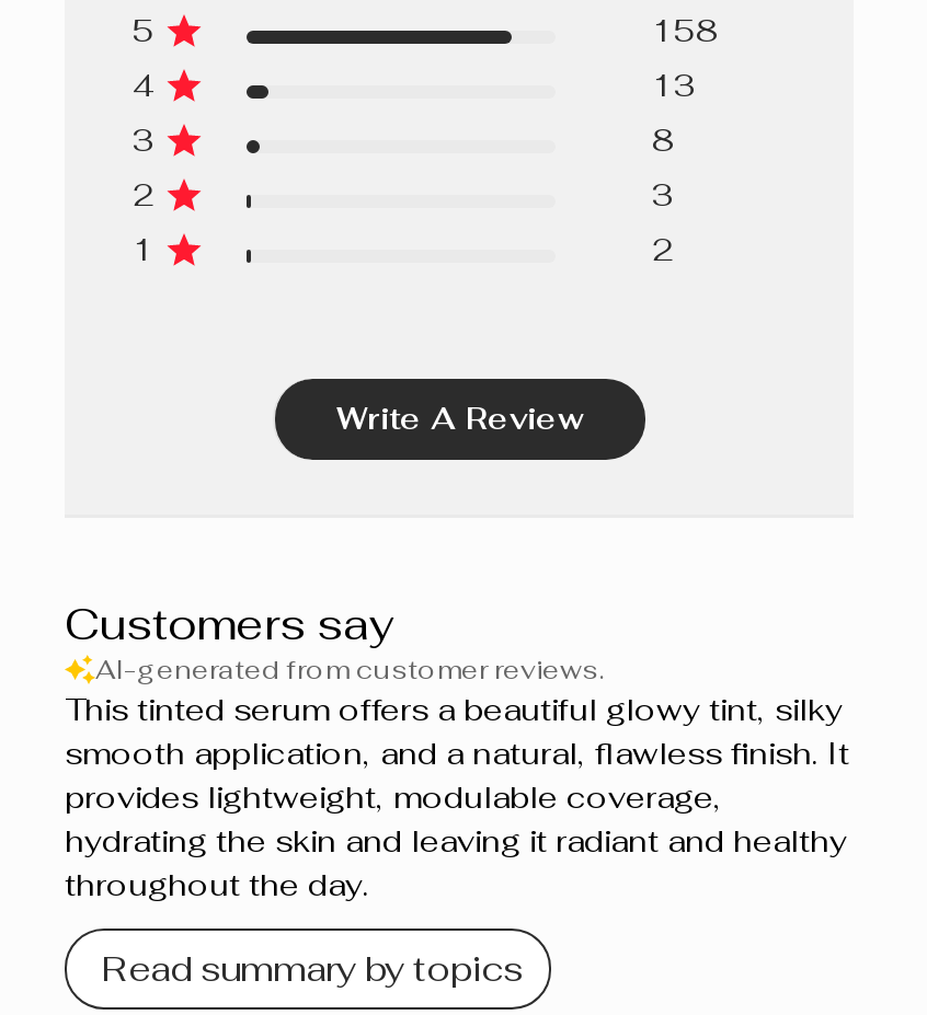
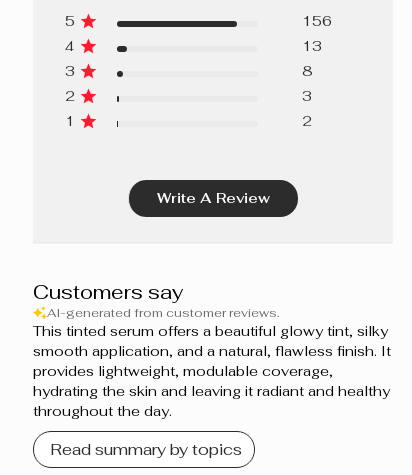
[652,10,720,49] 158 -> [301,11,331,29] 156

